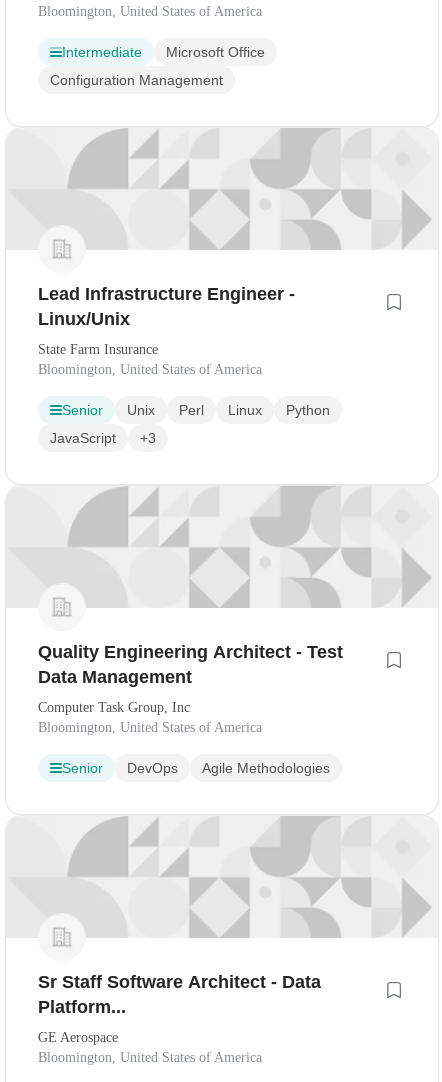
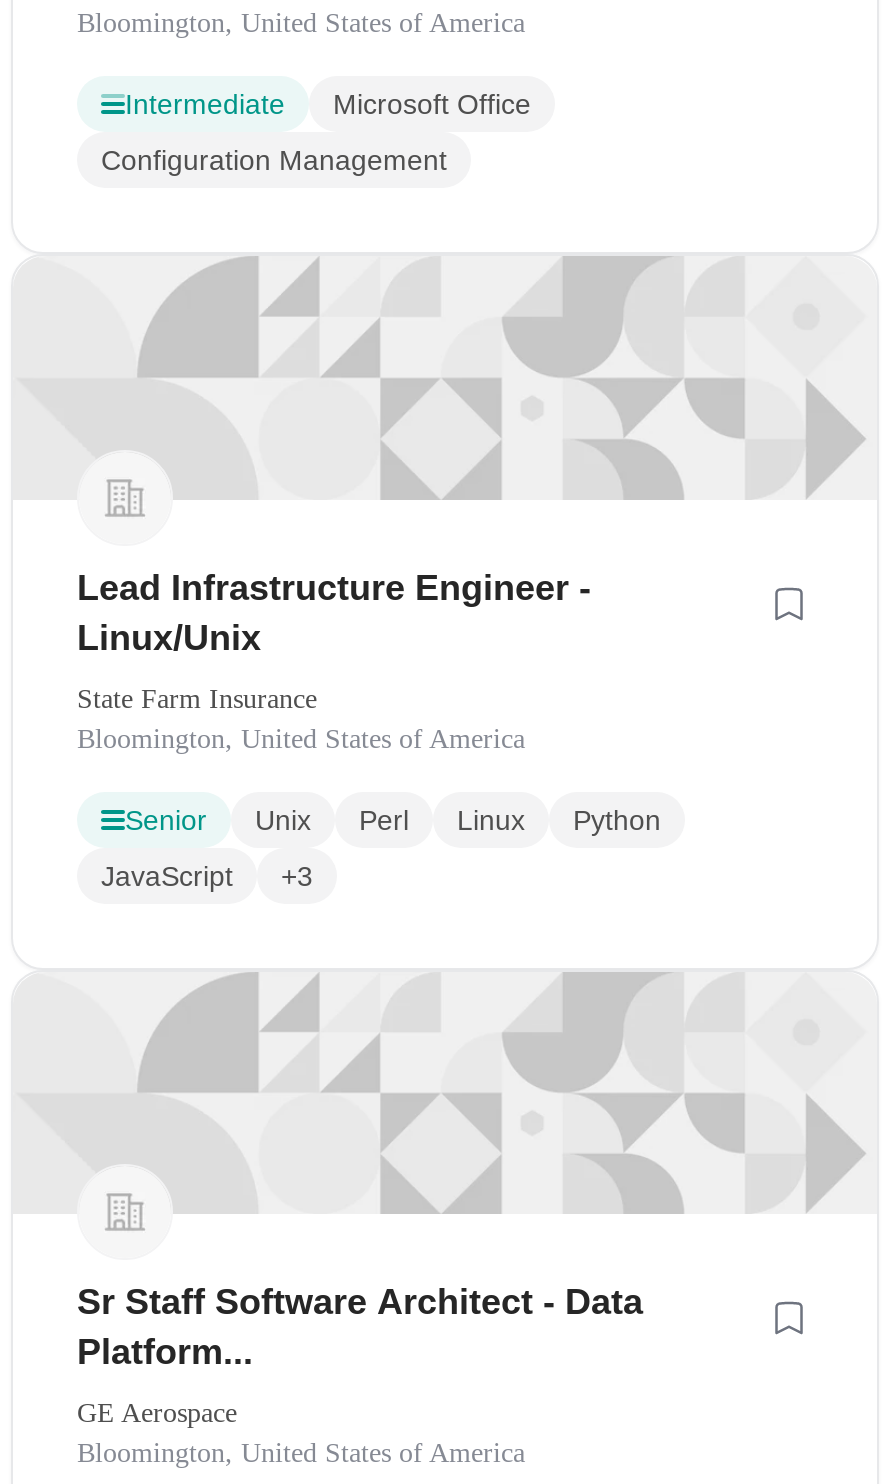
[38,642,343,776] Quality Engineering Architect - Test | Data Management | Computer Task Group, Inc | Bloomington, United States of America | Senior | DevOps | Agile Methodologies -> none

